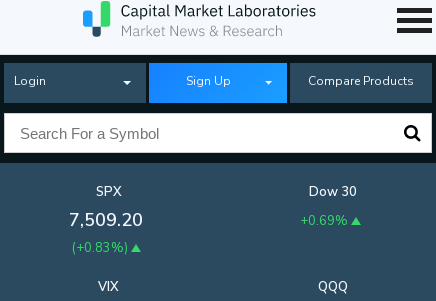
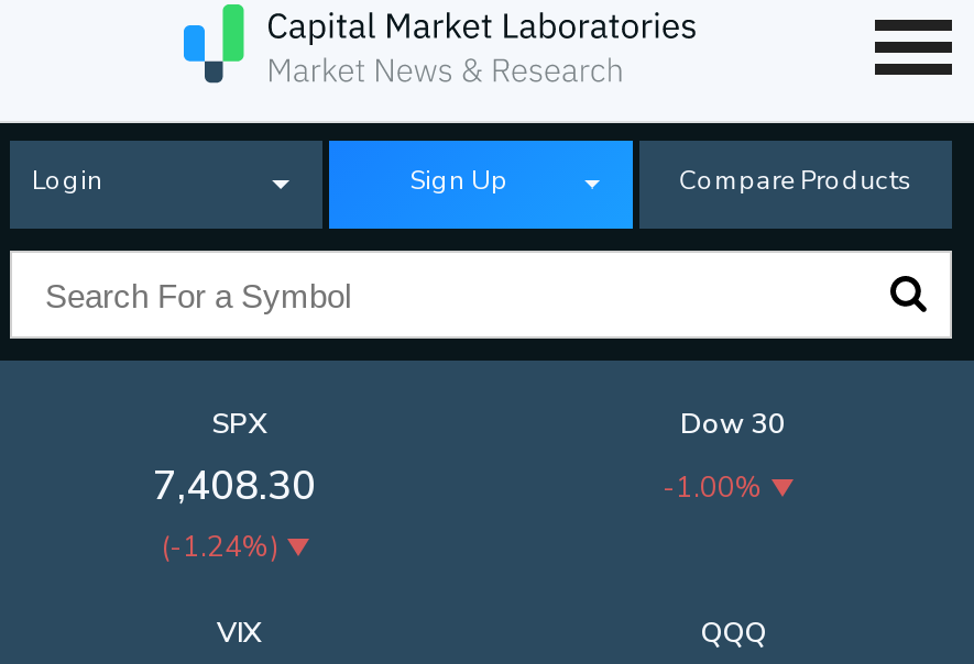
[64,208,148,232] 7,509.20 -> [142,460,327,512] 7,408.30
[299,212,347,230] +0.69% -> [663,468,764,508] -1.00%
[71,239,130,257] (+0.83%) -> [161,528,286,567] (-1.24%)

